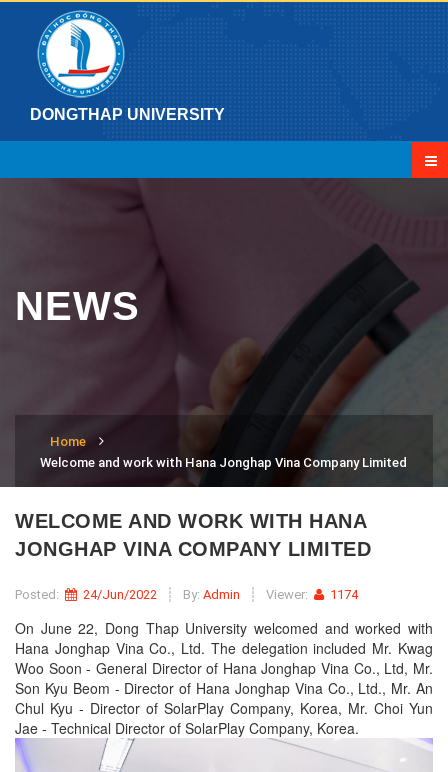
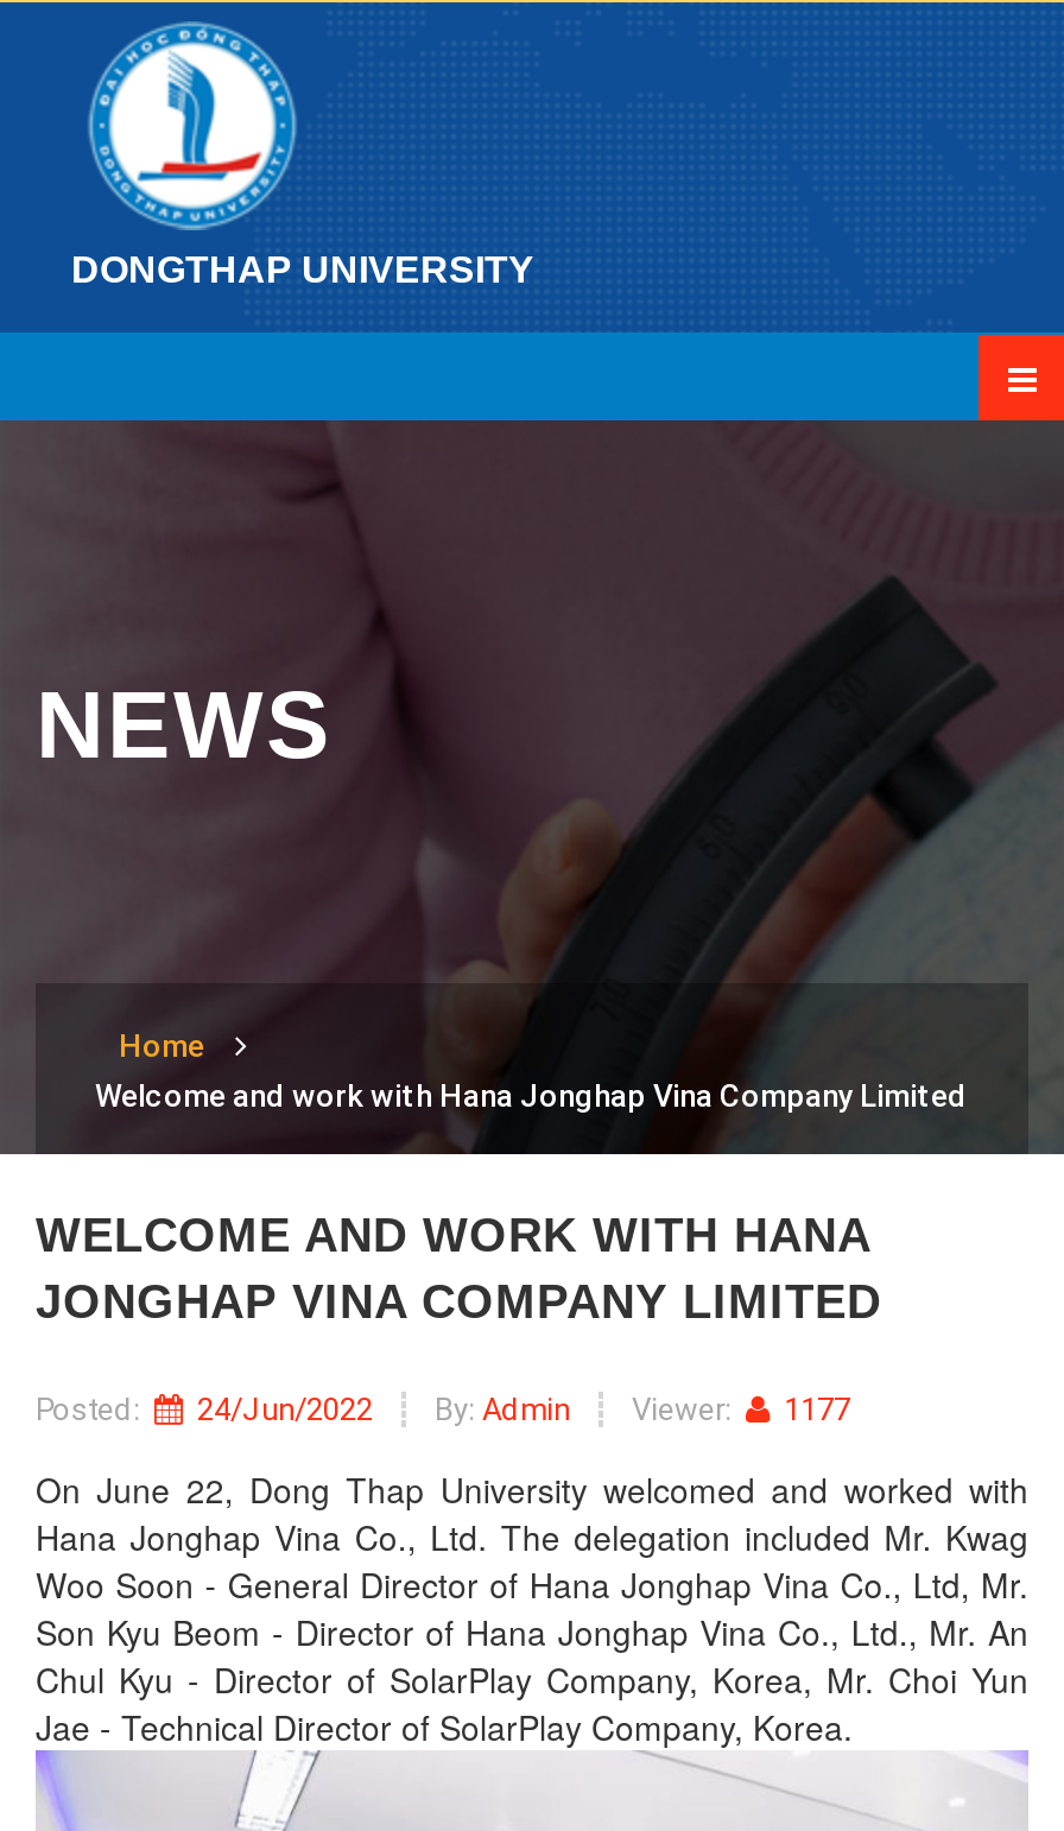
[15,587,358,602] Posted: 24/Jun/2022 By: Admin Viewer: 1174 -> [36,1392,850,1427] Posted: 24/Jun/2022 By: Admin Viewer: 1177

